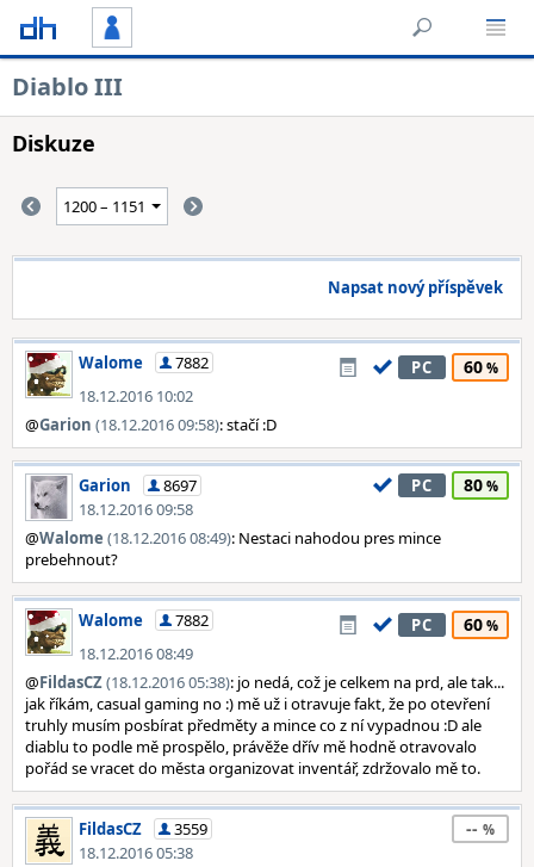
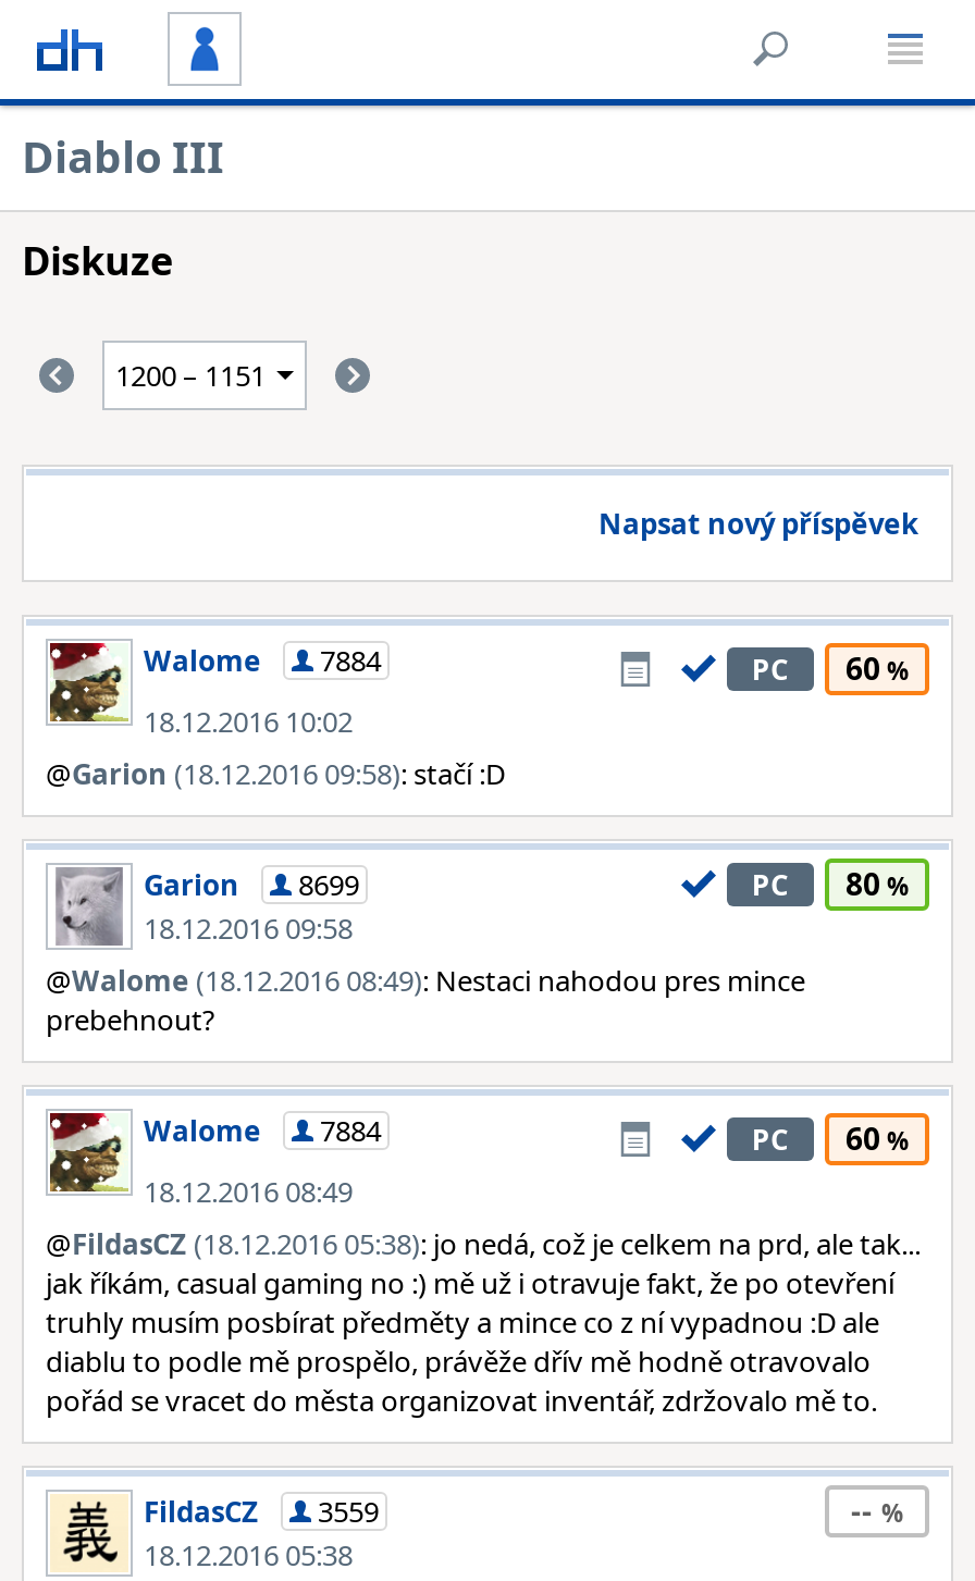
[79,352,209,373] Walome 7882 -> [144,641,381,680] Walome 7884
[79,475,197,496] Garion 8697 -> [144,865,359,904] Garion 8699
[79,609,209,631] Walome 7882 -> [144,1111,381,1150] Walome 7884

